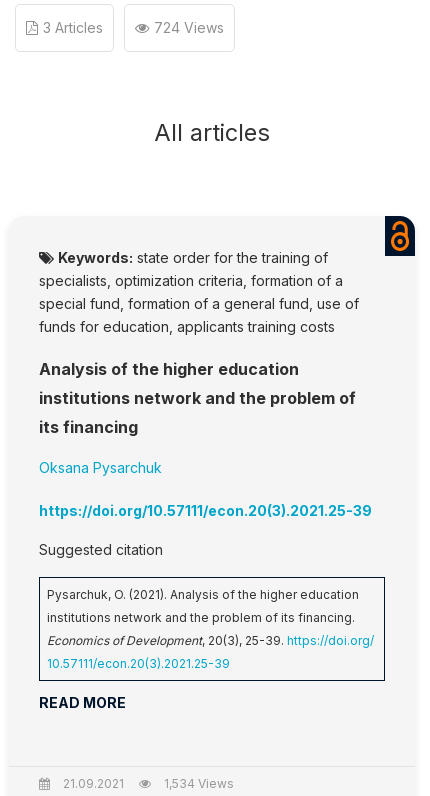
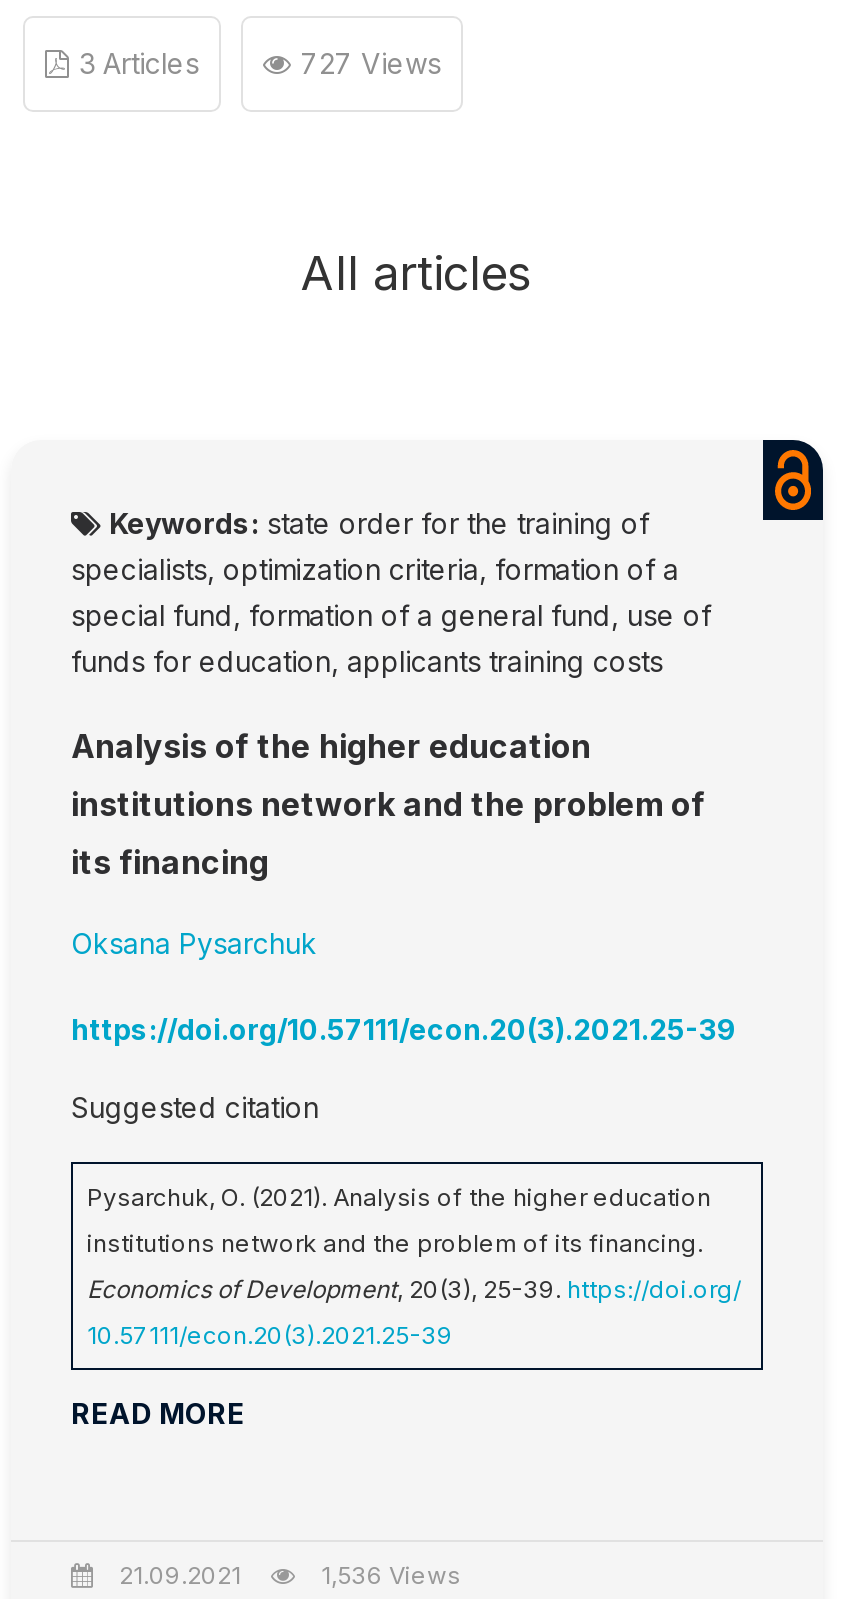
[154,19,224,36] 724 Views -> [301,46,441,80] 727 Views
[161,776,234,791] 1,534 Views -> [315,1560,461,1590] 1,536 Views

